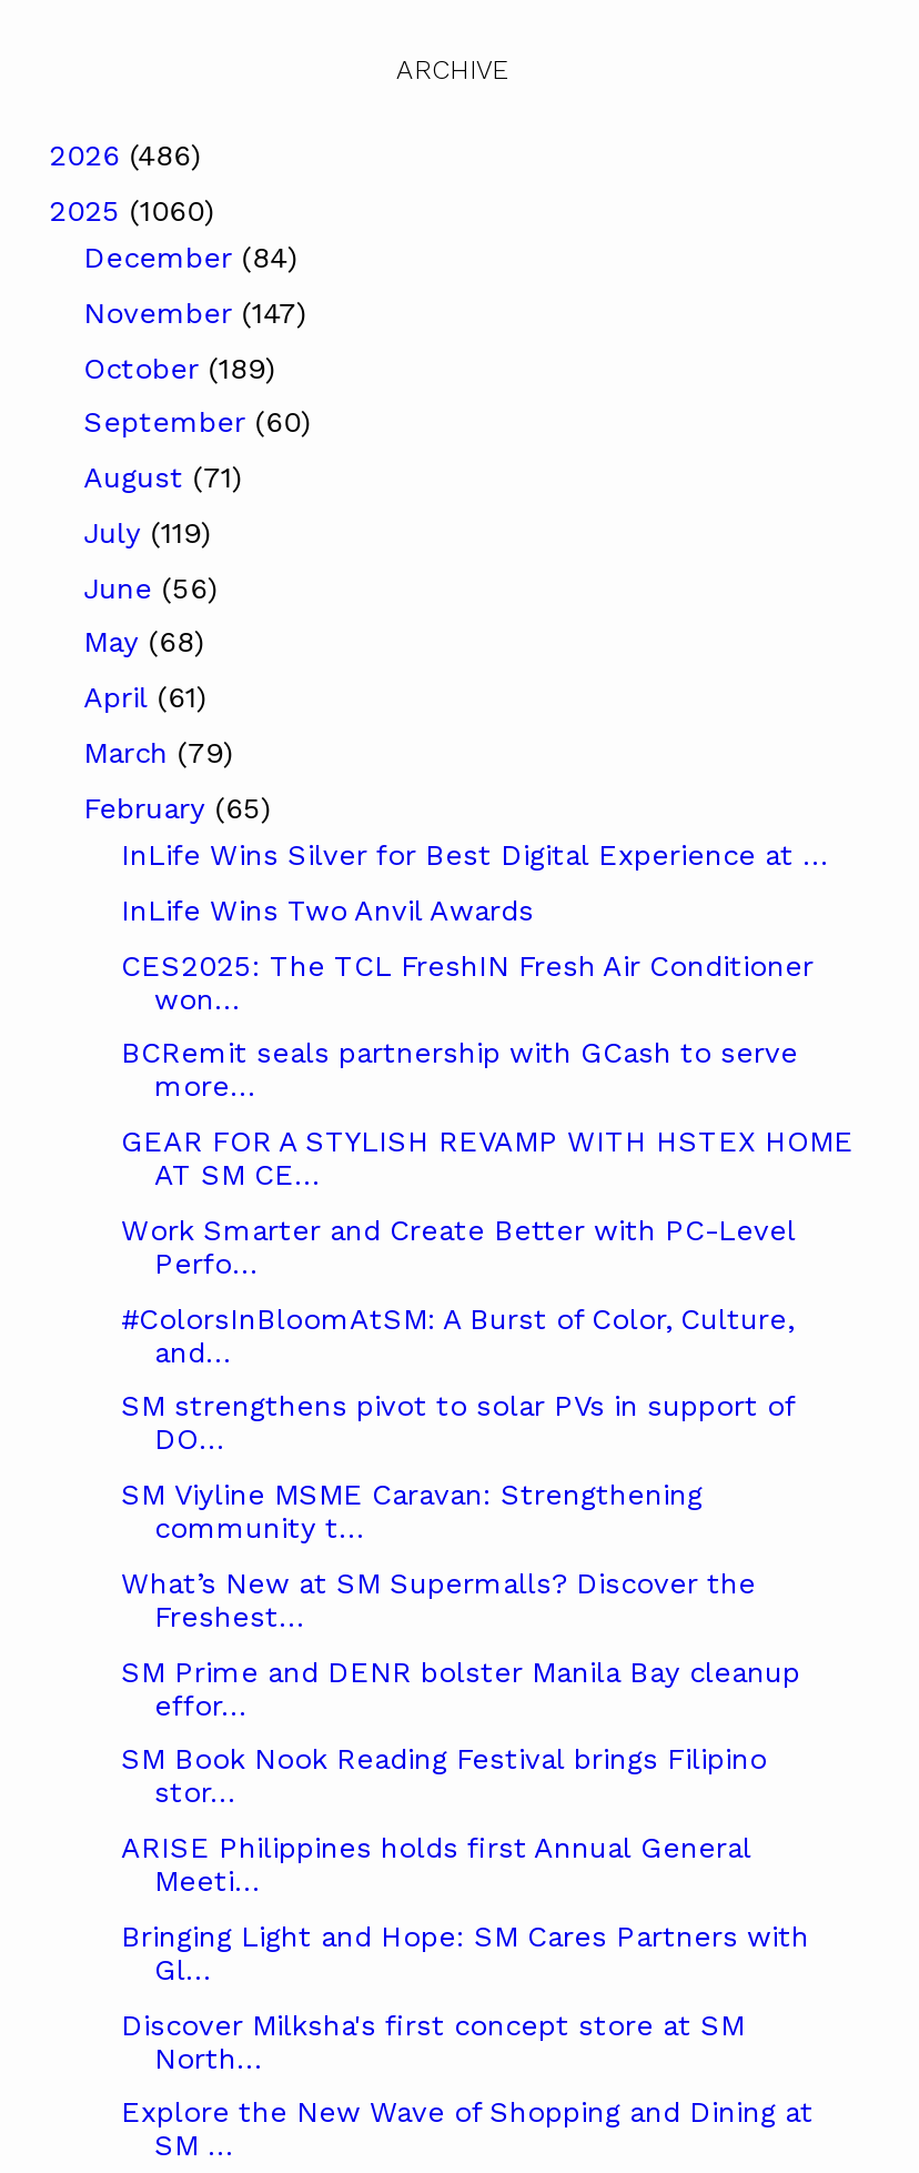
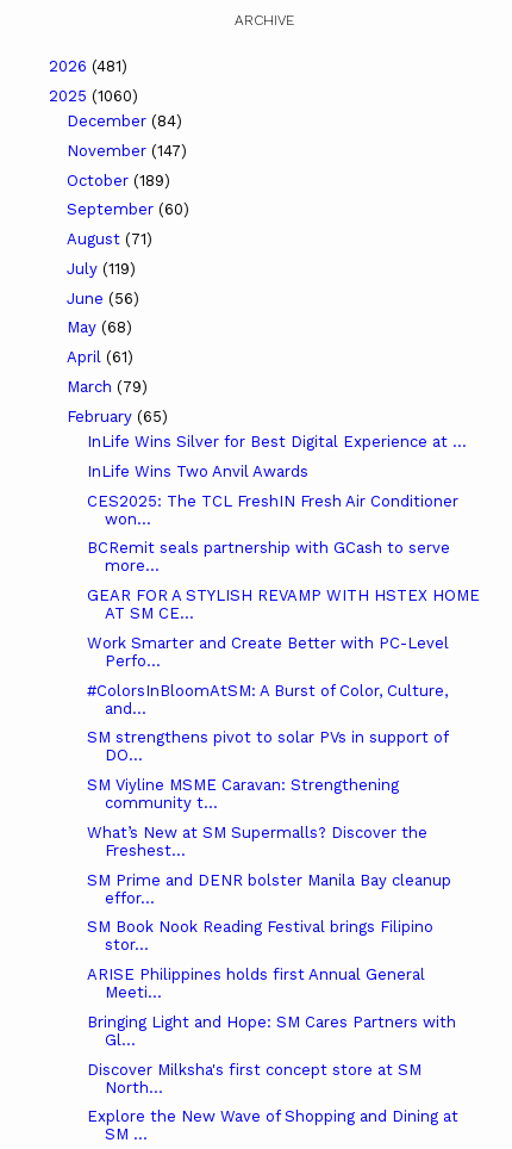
[49,138,202,172] 2026 (486) -> [48,57,127,75] 2026 (481)

